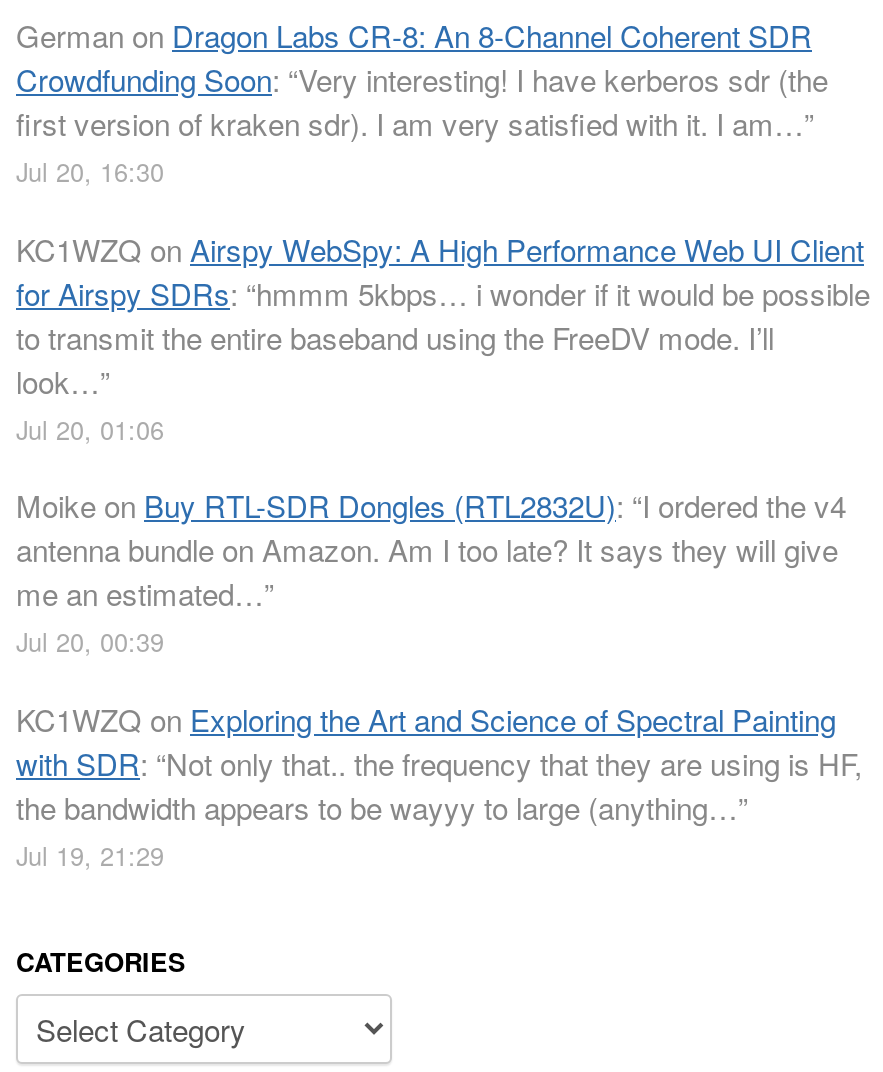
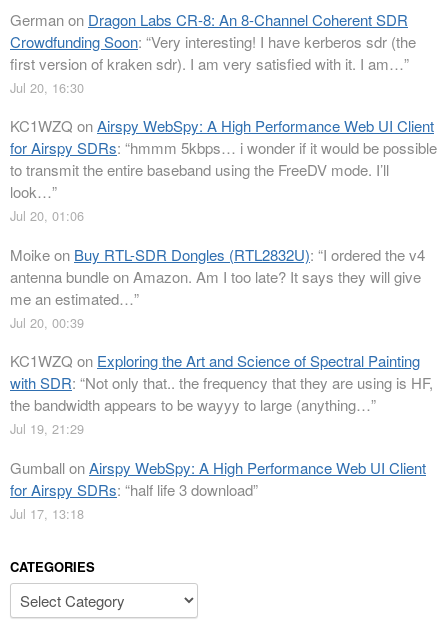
none -> [10,457,426,523] Gumball on Airspy WebSpy: A High Performance Web UI Client | for Airspy SDRs: “half life 3 download” | Jul 17, 13:18

